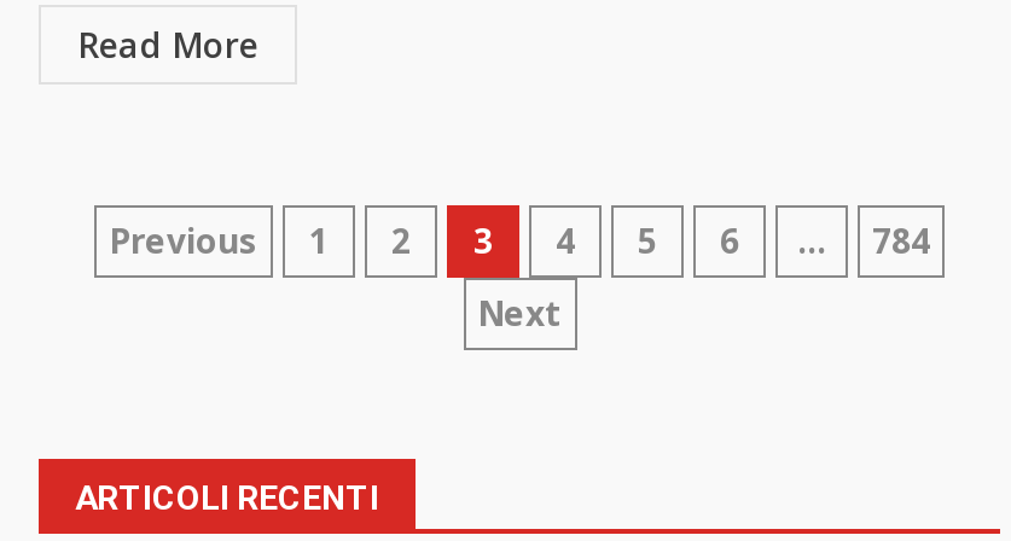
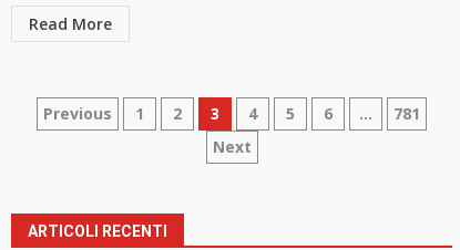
[872,218,930,263] 784 -> [393,103,420,124] 781

